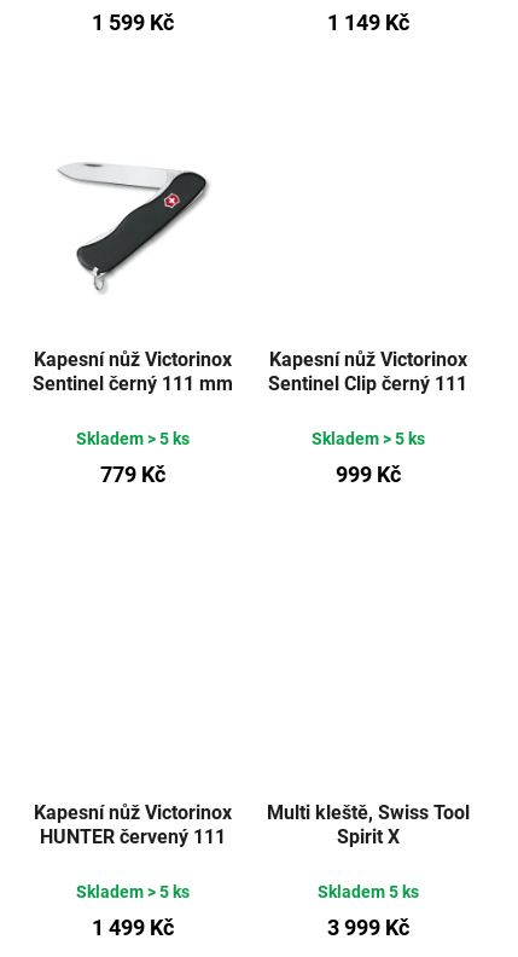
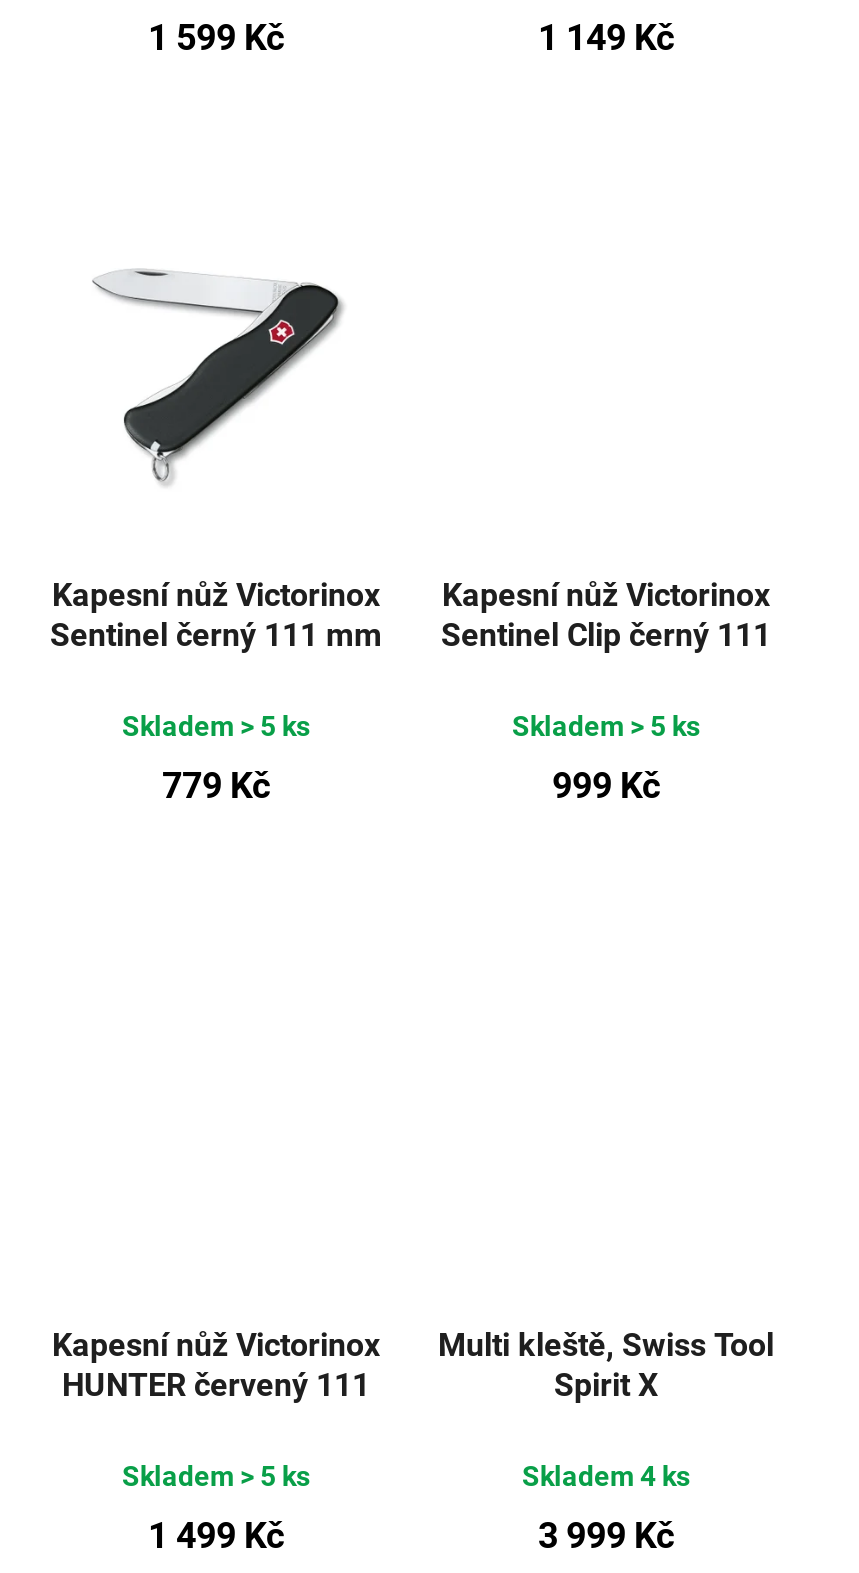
[317,882,418,901] Skladem 5 ks -> [522,1459,690,1491] Skladem 4 ks

